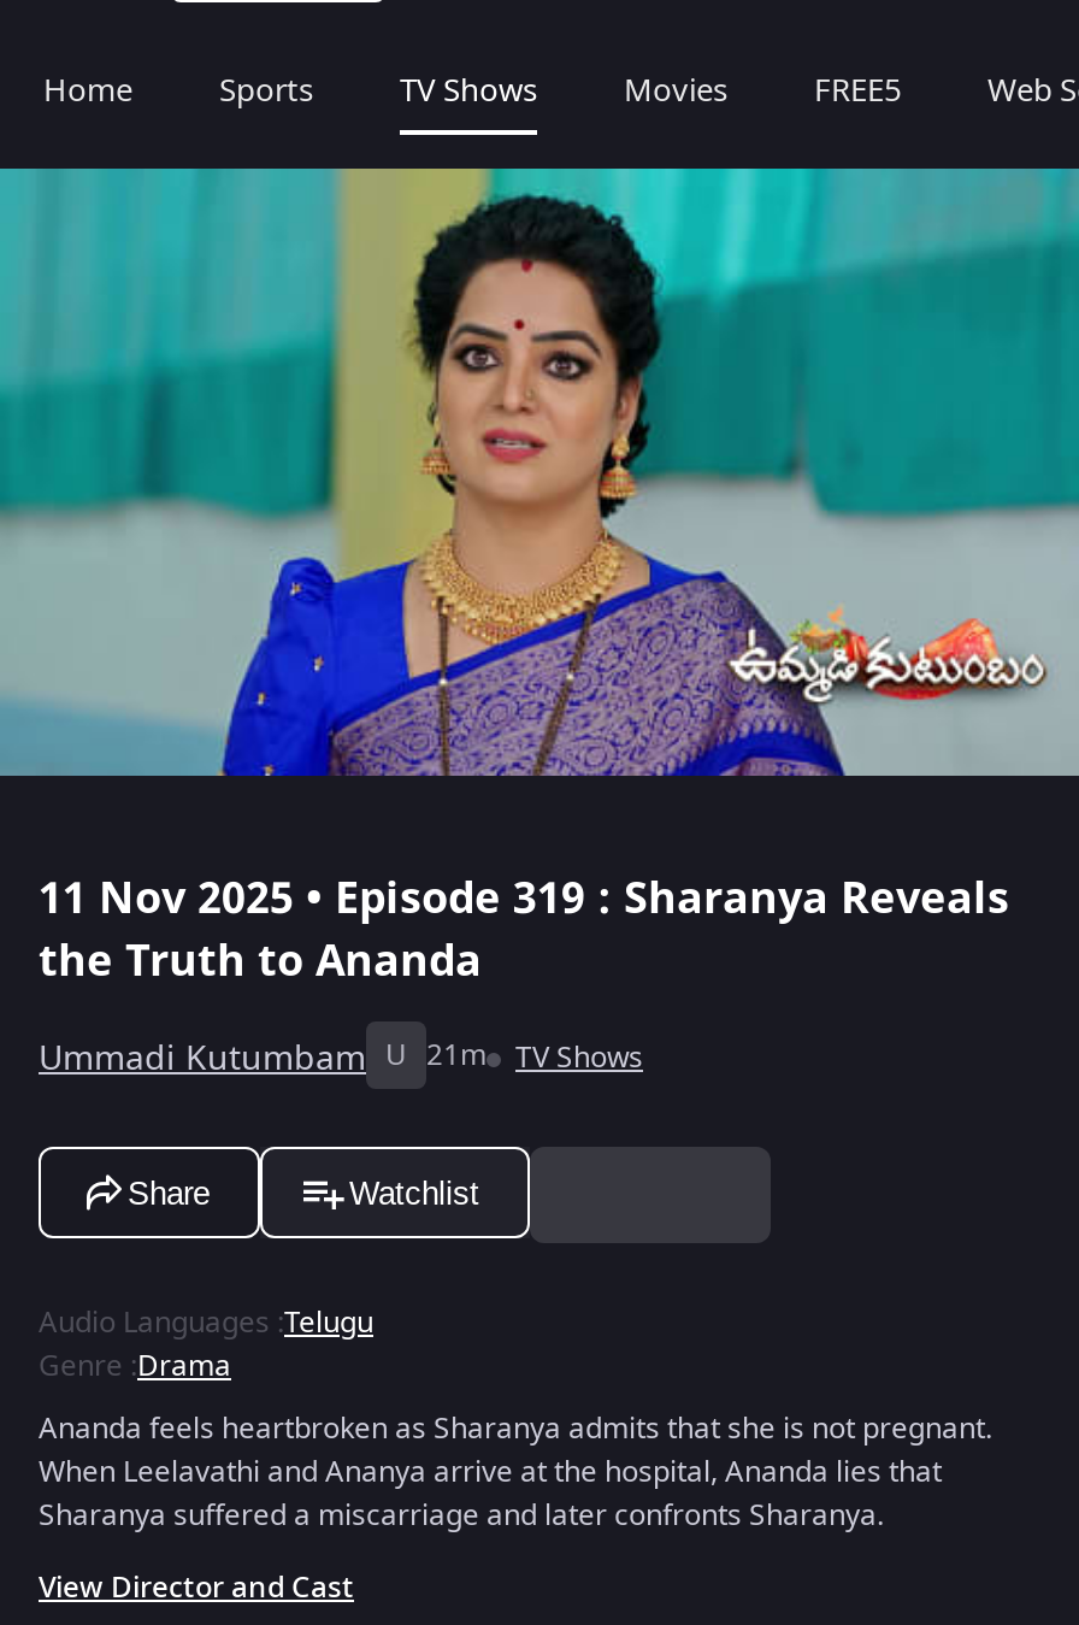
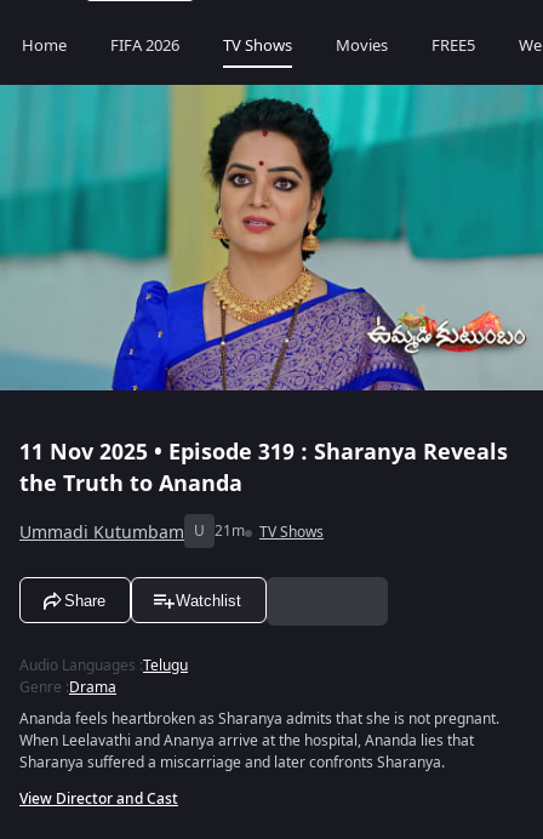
[219,67,313,113] Sports -> [110,34,179,57] FIFA 2026

